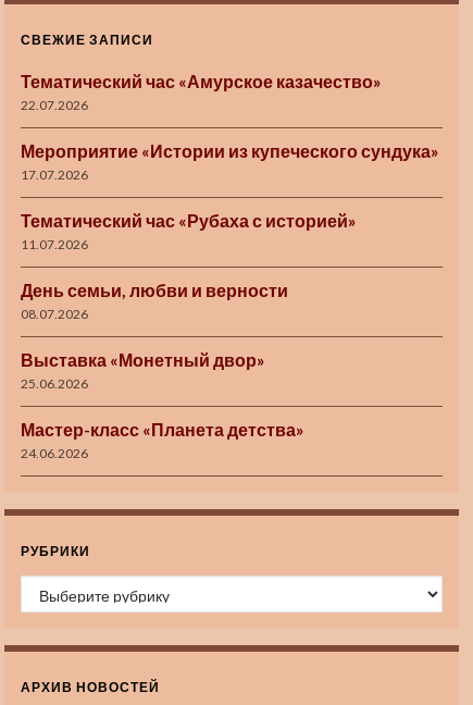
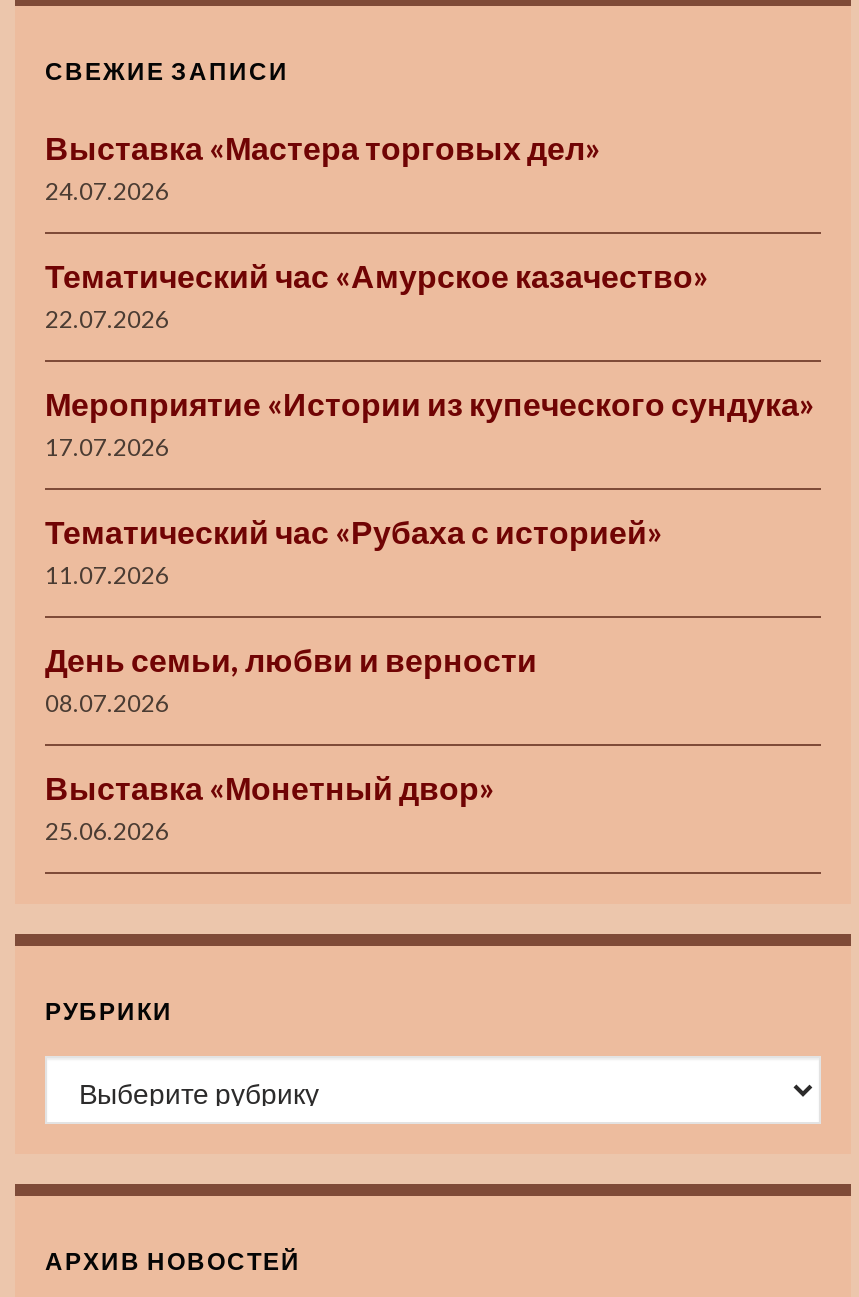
none -> [45,128,601,206] Выставка «Мастера торговых дел» | 24.07.2026
moved [21,71,439,392] -> [45,256,815,846]: Тематический час «Амурское казачество» | 22.07.2026 | Мероприятие «Истории из купеческого сундука» | ... | Выставка «Монетный двор» | 25.06.2026
[21,419,304,461] Мастер-класс «Планета детства» | 24.06.2026 -> none

